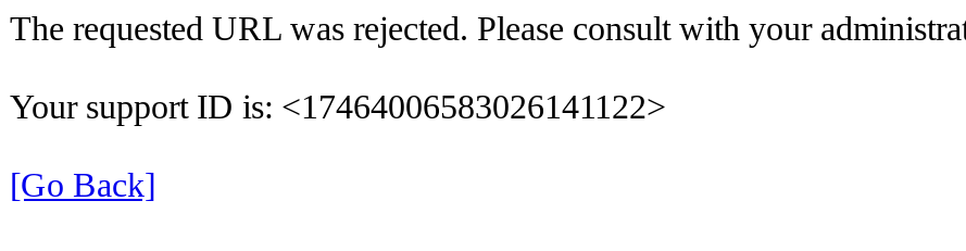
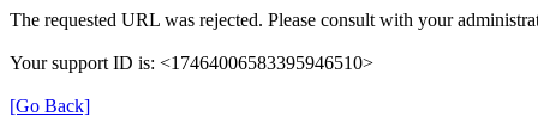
[10,88,666,125] Your support ID is: <17464006583026141122> -> [10,53,373,73] Your support ID is: <17464006583395946510>

